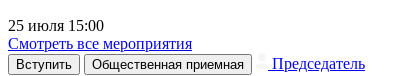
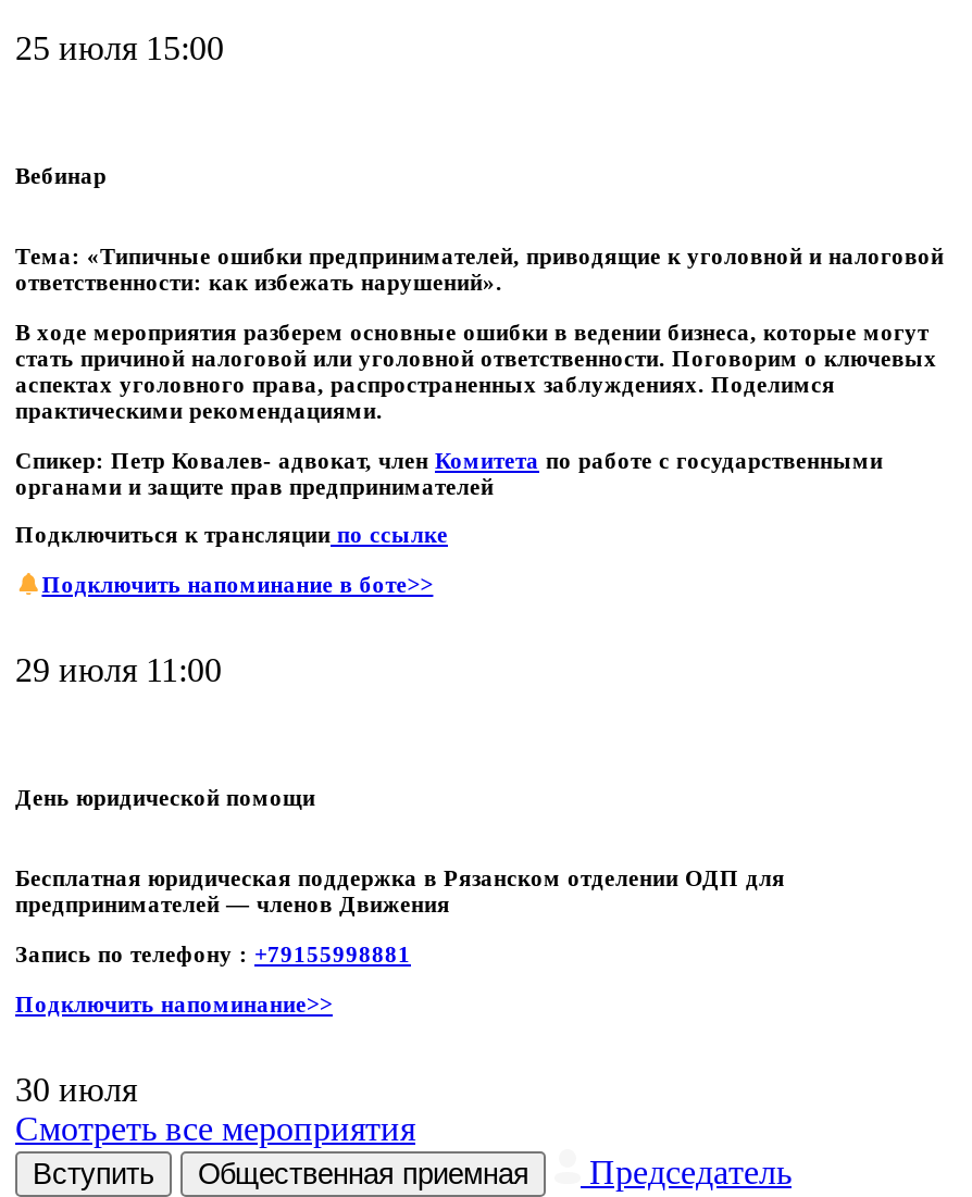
none -> [15,163,944,688] Вебинар | Тема: «Типичные ошибки предпринимателей, приводящие к уголовной и налоговой | ответственности: как избежать нарушений». | В ходе мероприятия разберем основные ошибки в ведении бизнеса, которые могут | стать причиной налоговой или уголовной ответственности. Поговорим о ключевых | аспектах уголовного права, распространенных заблуждениях. Поделимся | практическими рекомендациями. | Спикер: Петр Ковалев- адвокат, член Комитета по работе с государственными | органами и защите прав предпринимателей | Подключиться к трансляции по ссылке | Подключить напоминание в боте>> | 29 июля 11:00
none -> [15,784,785,1107] День юридической помощи | Бесплатная юридическая поддержка в Рязанском отделении ОДП для | предпринимателей — членов Движения | Запись по телефону : +79155998881 | Подключить напоминание>> | 30 июля

